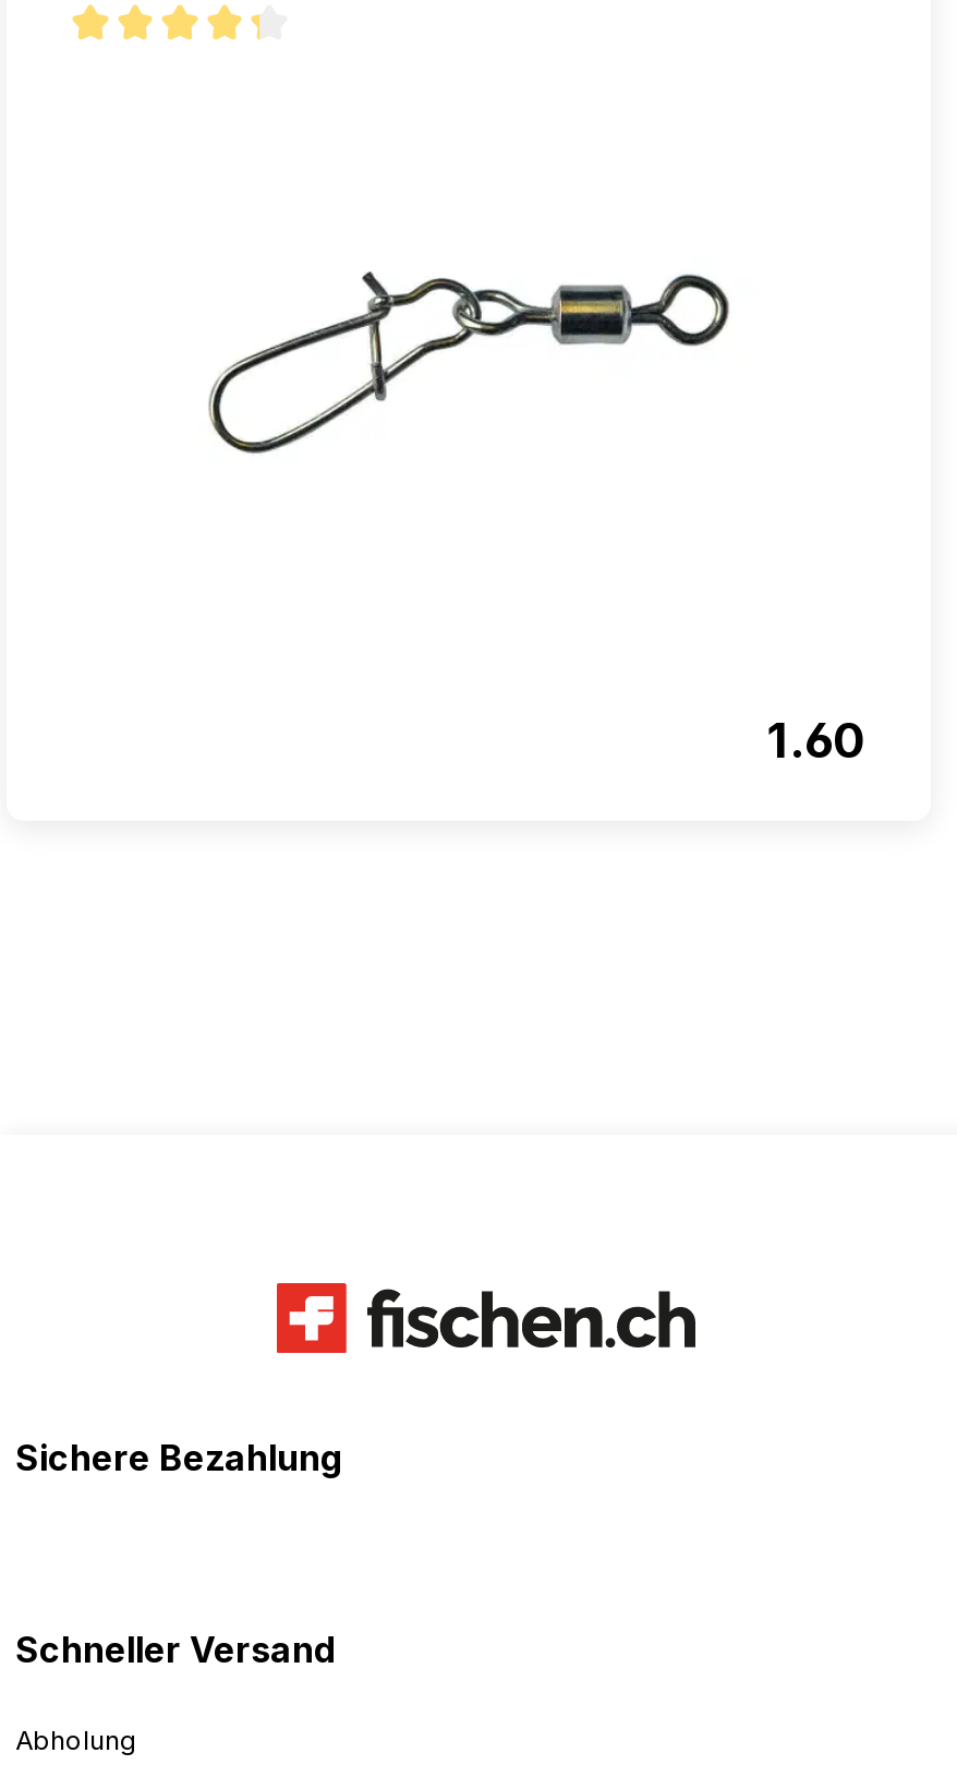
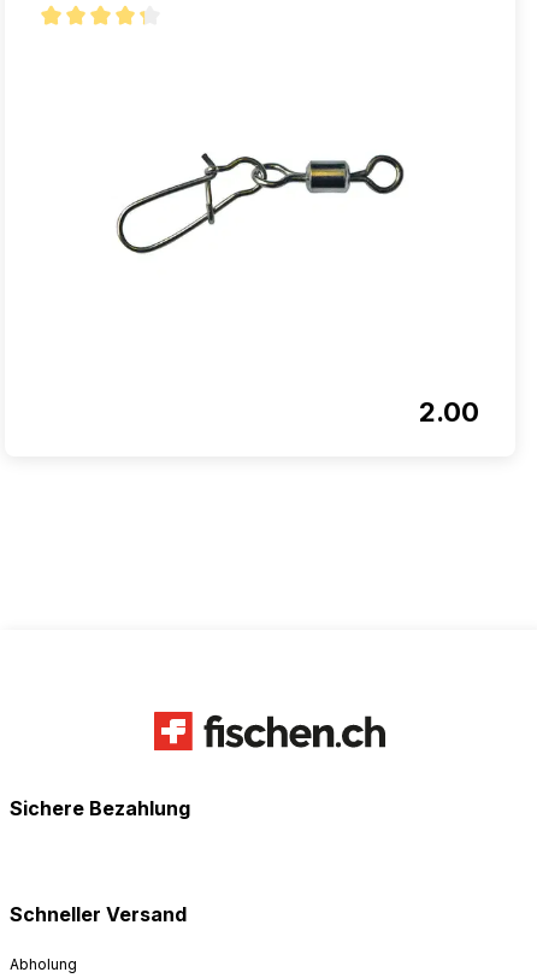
[767,713,865,769] 1.60 -> [419,397,479,428] 2.00

